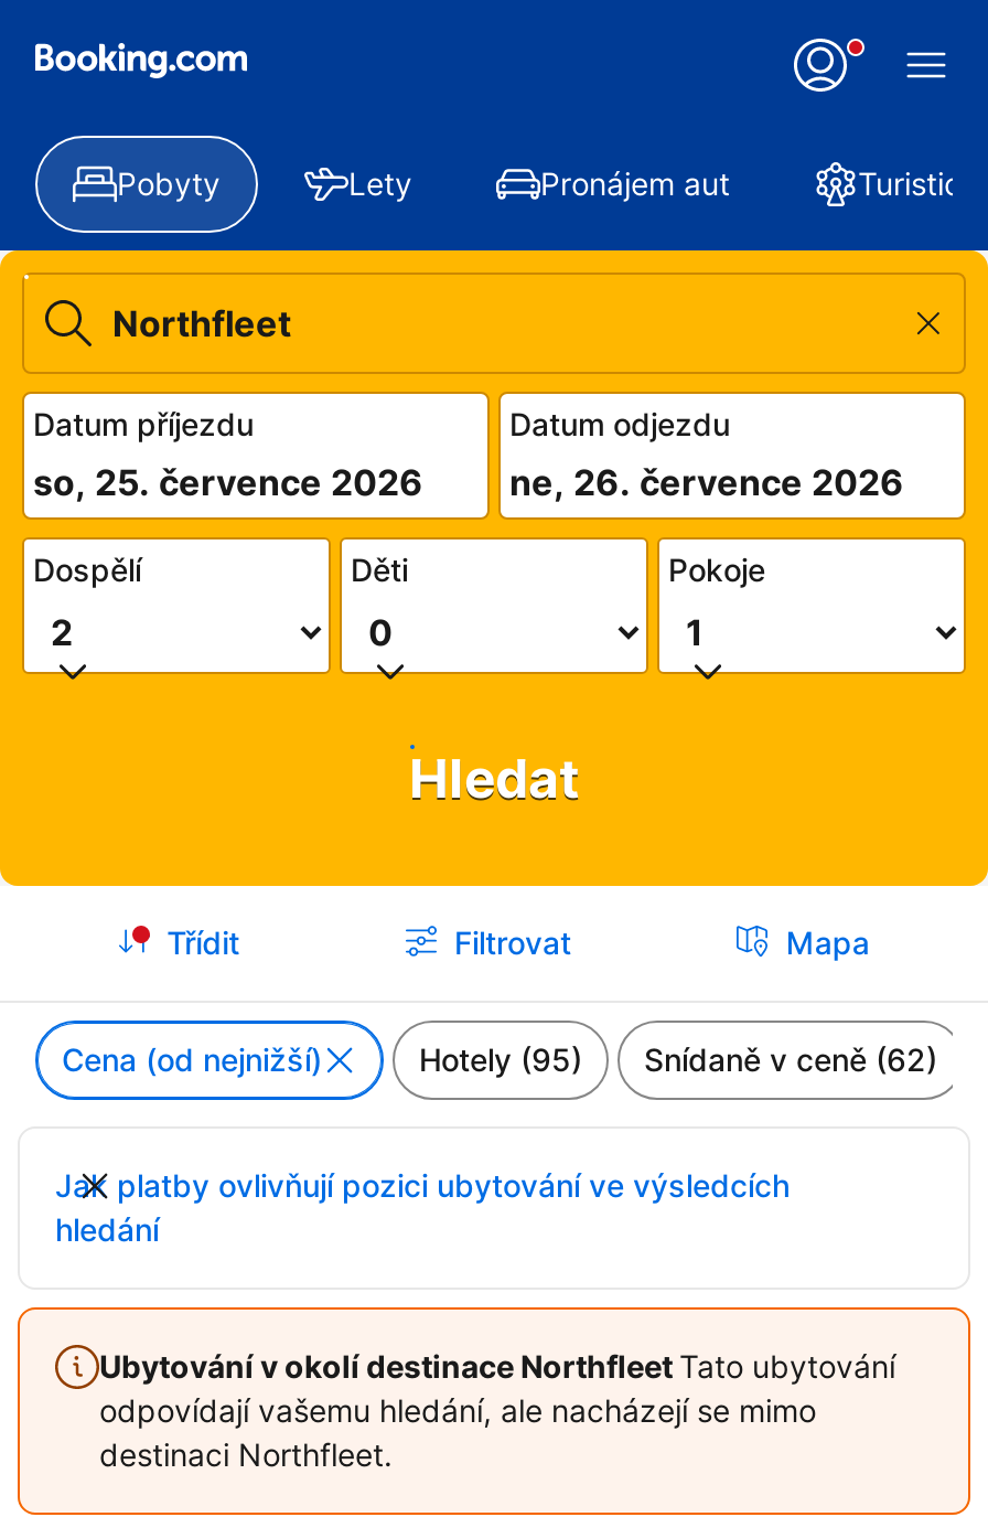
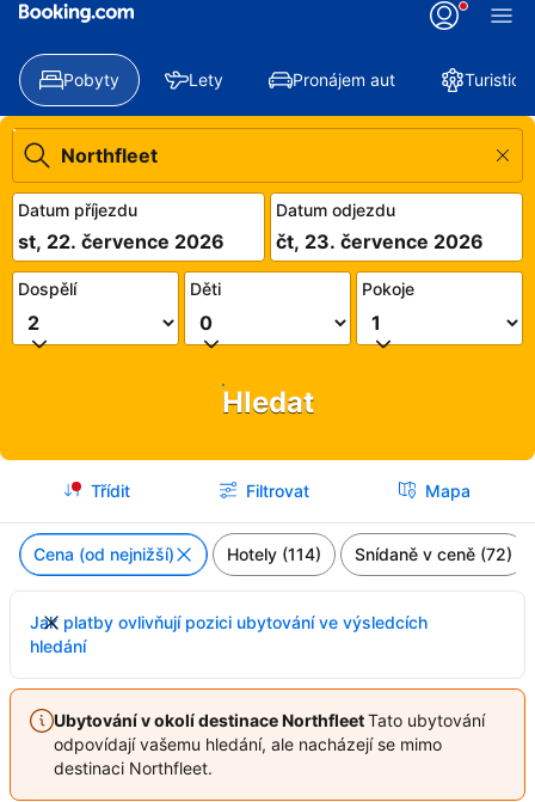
[33,460,423,504] so, 25. července 2026 -> [18,229,225,253] st, 22. července 2026
[509,460,904,504] ne, 26. července 2026 -> [276,229,484,253] čt, 23. července 2026
[419,1040,582,1078] Hotely (95) -> [227,544,321,564] Hotely (114)
[644,1040,937,1078] Snídaně v ceně (62) -> [355,544,512,564] Snídaně v ceně (72)

